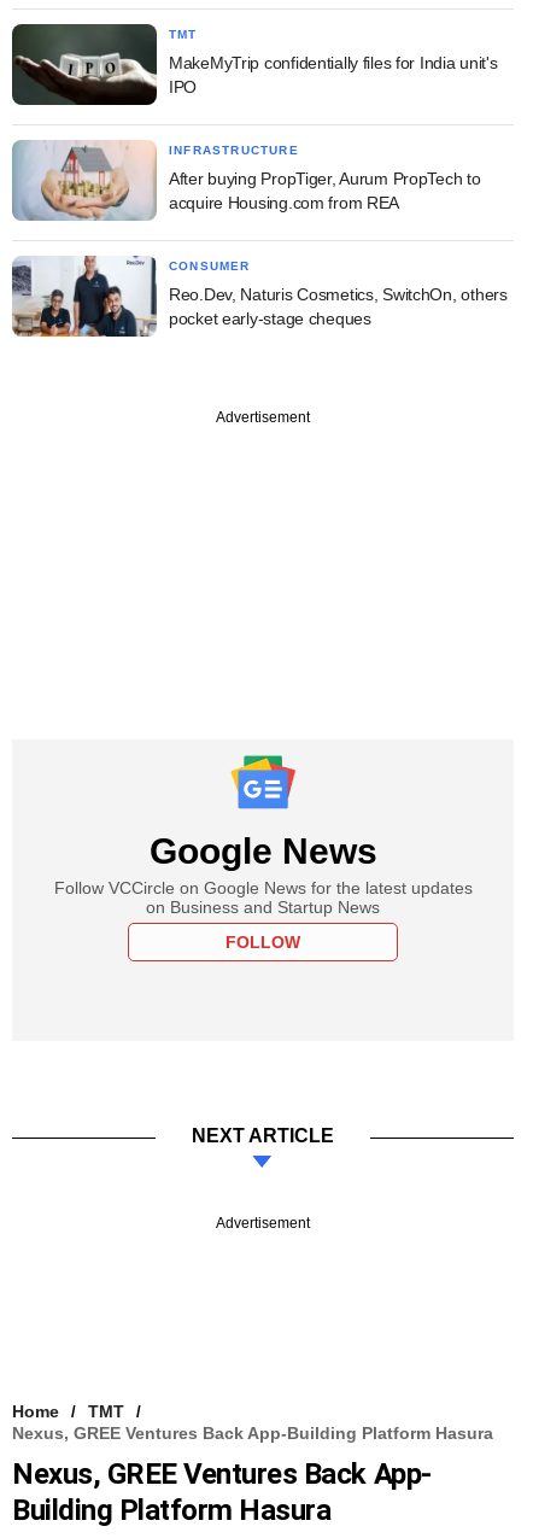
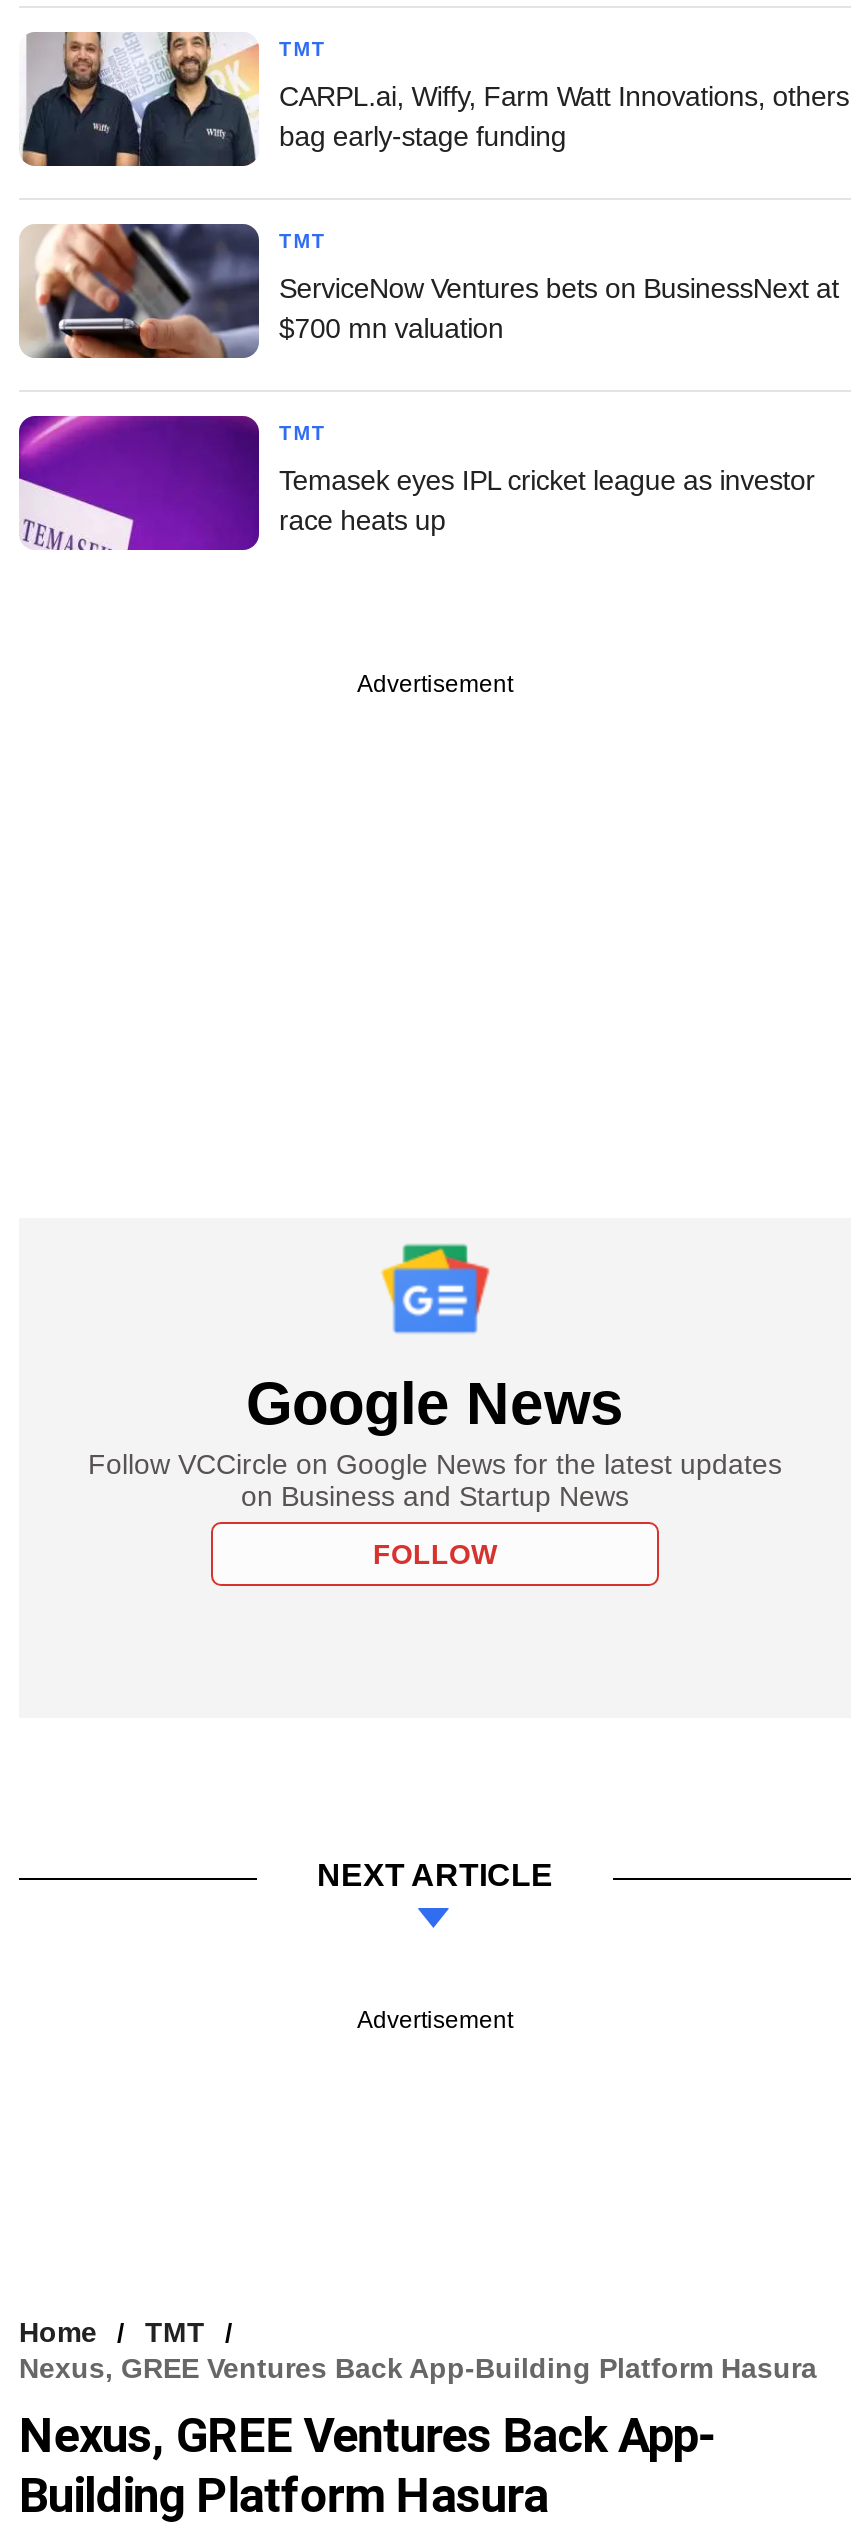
[11,23,498,106] [image] | MakeMyTrip confidentially files for India unit's | IPO -> [19,30,849,168] [image] | CARPL.ai, Wiffy, Farm Watt Innovations, others | bag early-stage funding
[12,140,299,221] [image] | INFRASTRUCTURE -> [19,222,326,360] [image] | TMT
[169,169,481,212] After buying PropTiger, Aurum PropTech to | acquire Housing.com from REA -> [279,272,839,344] ServiceNow Ventures bets on BusinessNext at | $700 mn valuation
[11,255,250,338] [image] | CONSUMER -> [17,414,326,552] [image] | TMT
[169,285,507,328] Reo.Dev, Naturis Cosmetics, SwitchOn, others | pocket early-stage cheques -> [279,464,815,536] Temasek eyes IPL cricket league as investor | race heats up

